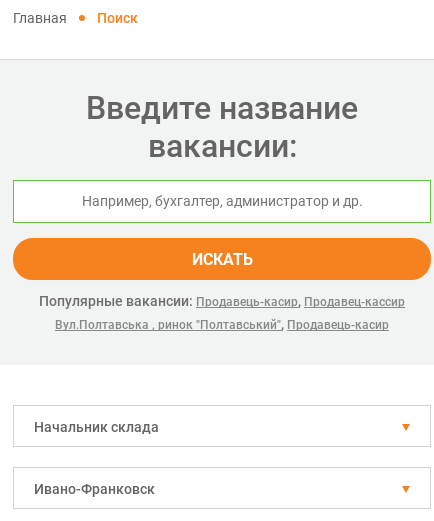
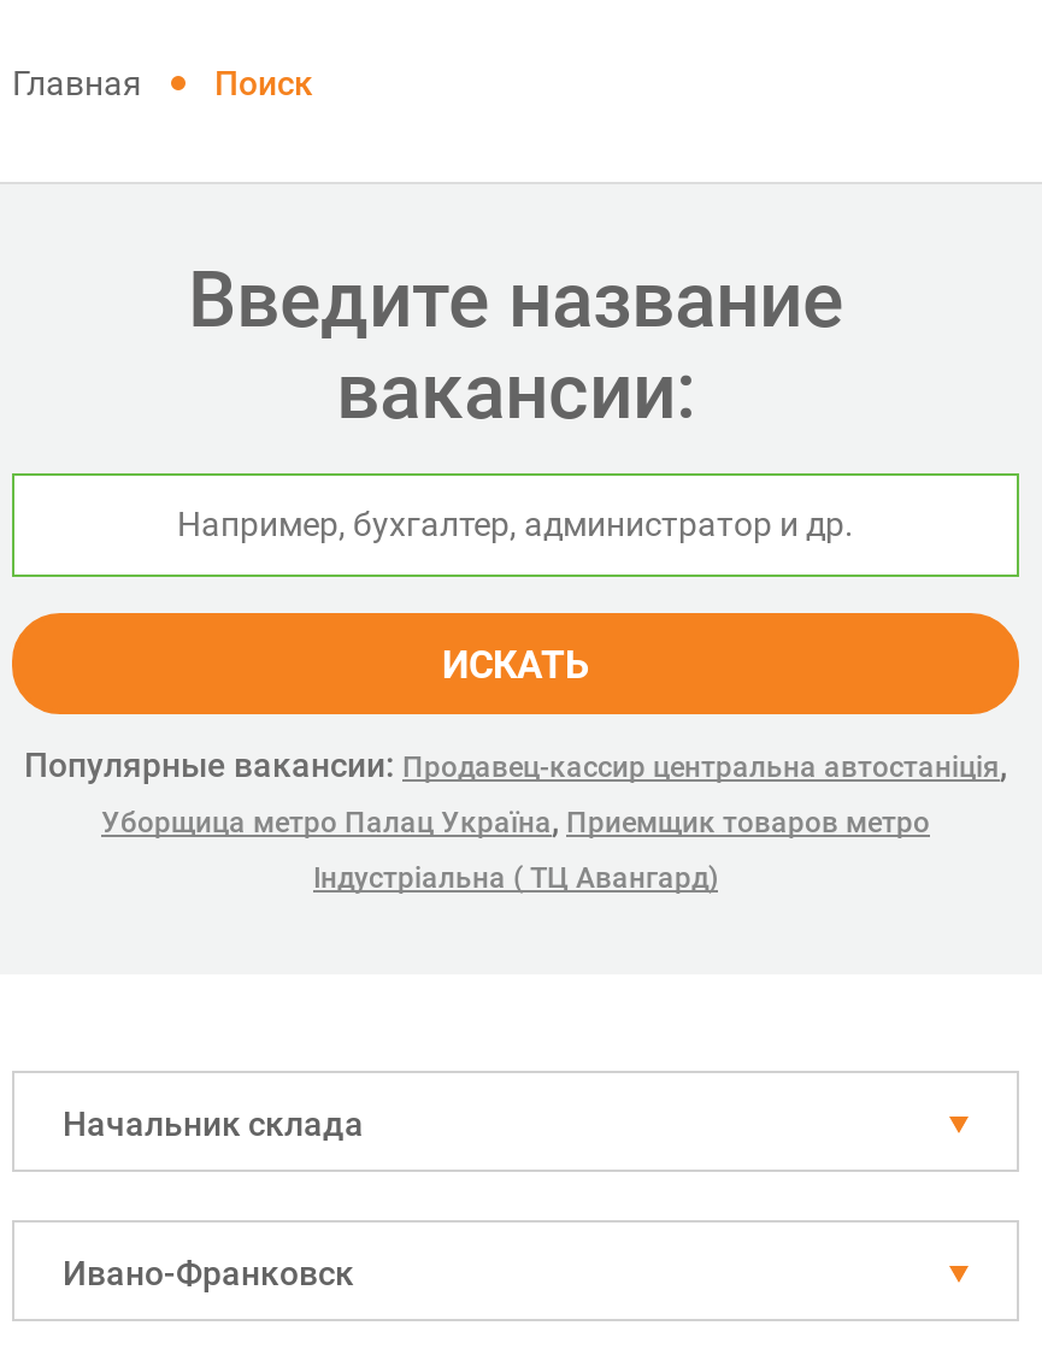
[39,293,405,332] Популярные вакансии: Продавець-касир, Продавец-кассир | Вул.Полтавська , ринок "Полтавський", Продавець-касир -> [24,746,1007,895] Популярные вакансии: Продавец-кассир центральна автостаніція, | Уборщица метро Палац Україна, Приемщик товаров метро | Індустріальна ( ТЦ Авангард)

